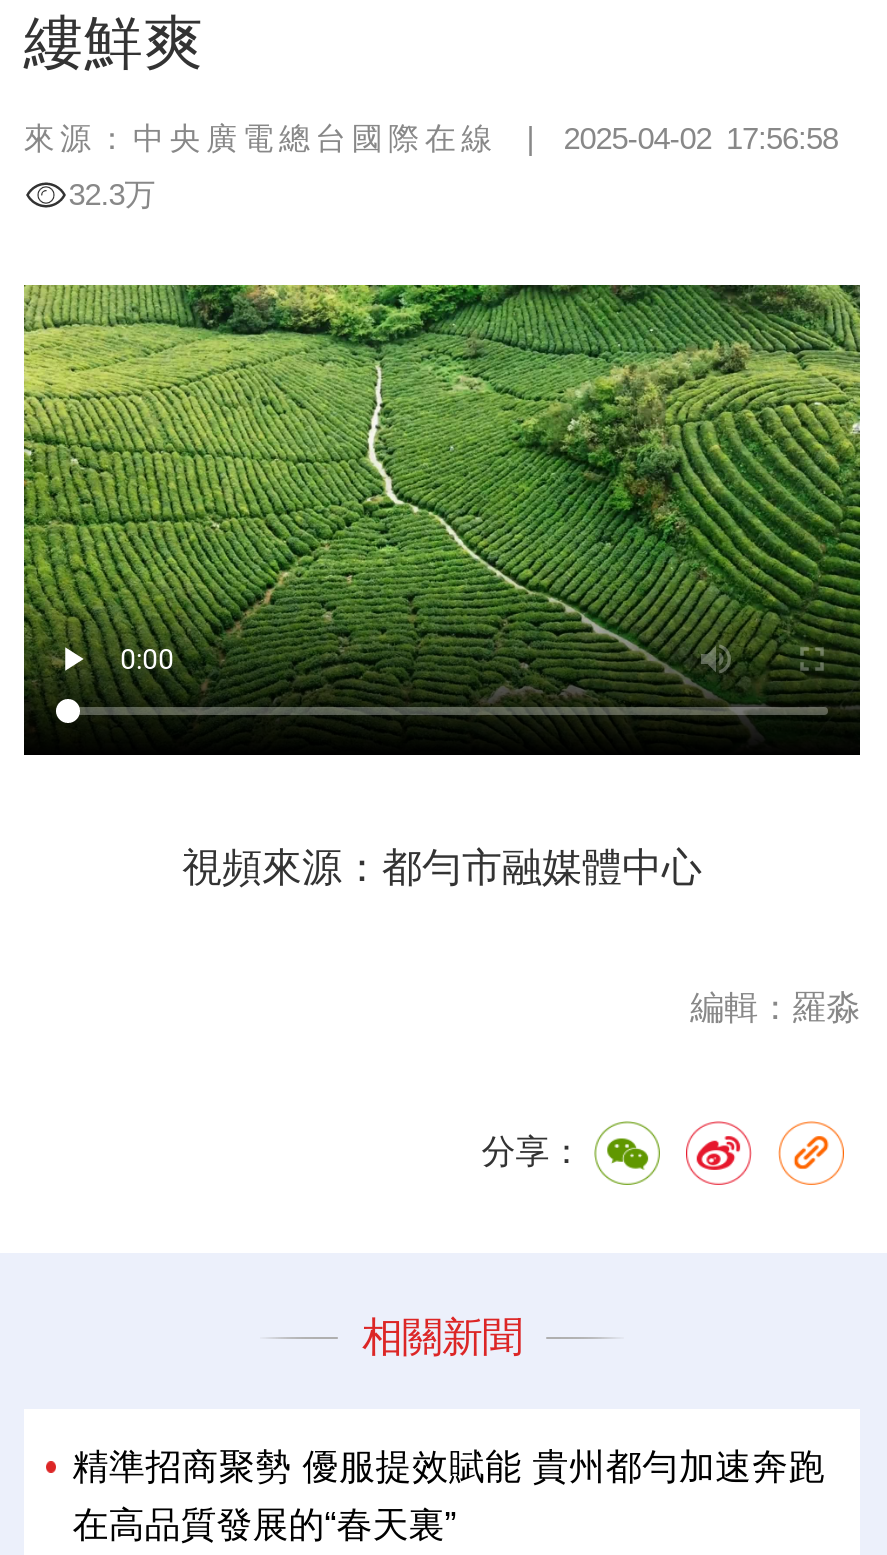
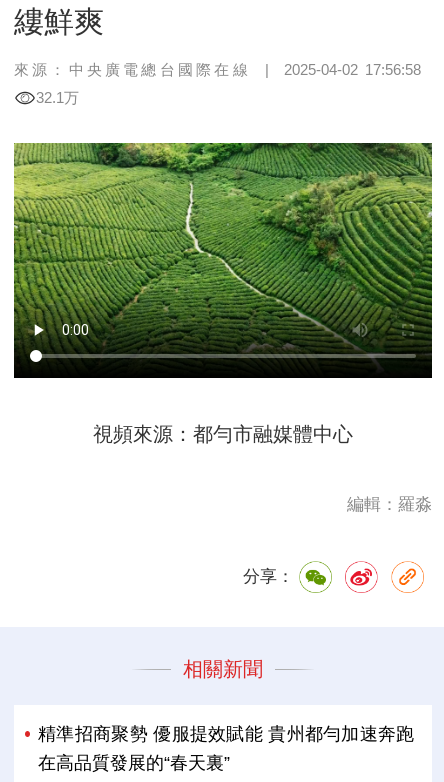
[68,176,154,210] 32.3万 -> [36,89,79,106] 32.1万

